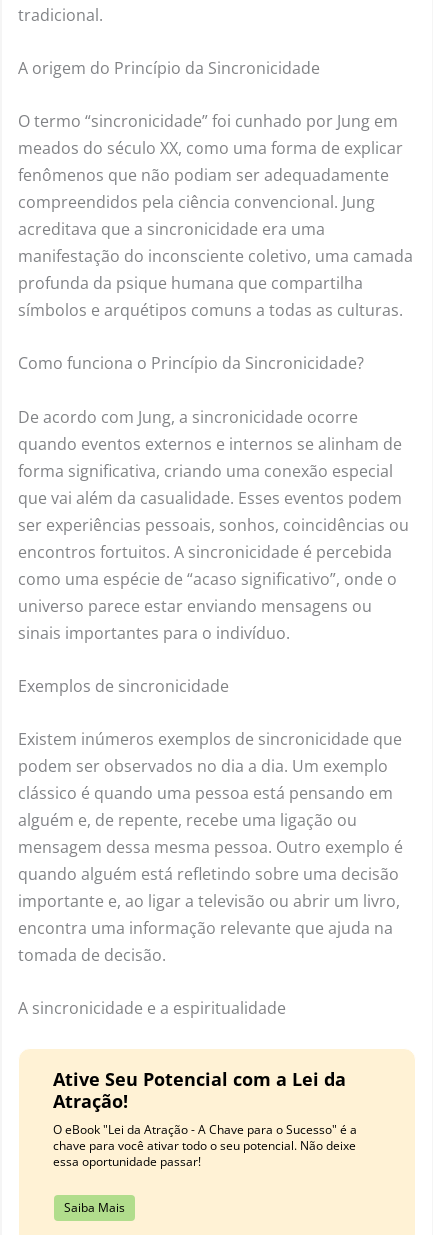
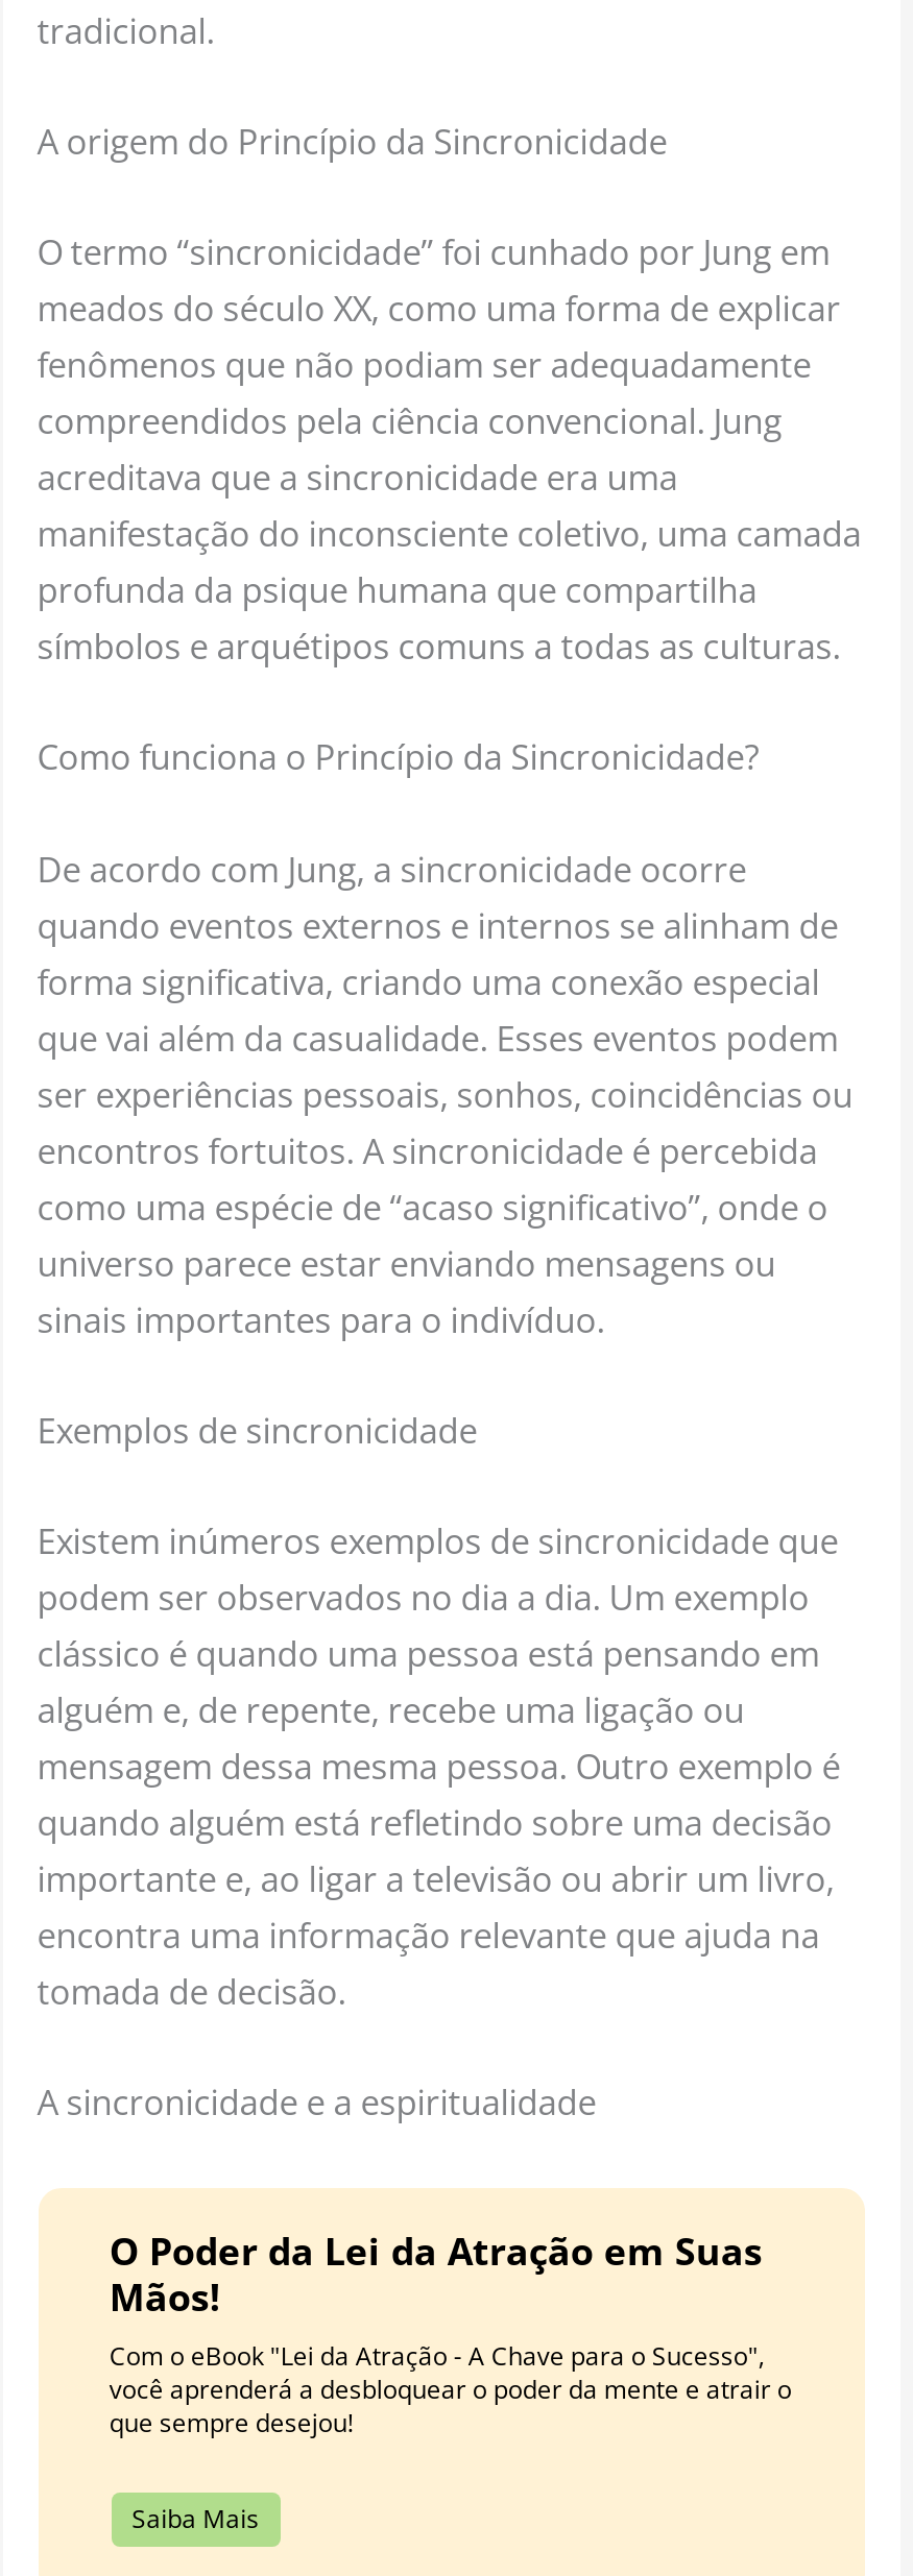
[53,1067,357,1170] Ative Seu Potencial com a Lei da | Atração! | O eBook "Lei da Atração - A Chave para o Sucesso" é a | chave para você ativar todo o seu potencial. Não deixe | essa oportunidade passar! -> [109,2226,792,2440] O Poder da Lei da Atração em Suas | Mãos! | Com o eBook "Lei da Atração - A Chave para o Sucesso", | você aprenderá a desbloquear o poder da mente e atrair o | que sempre desejou!

